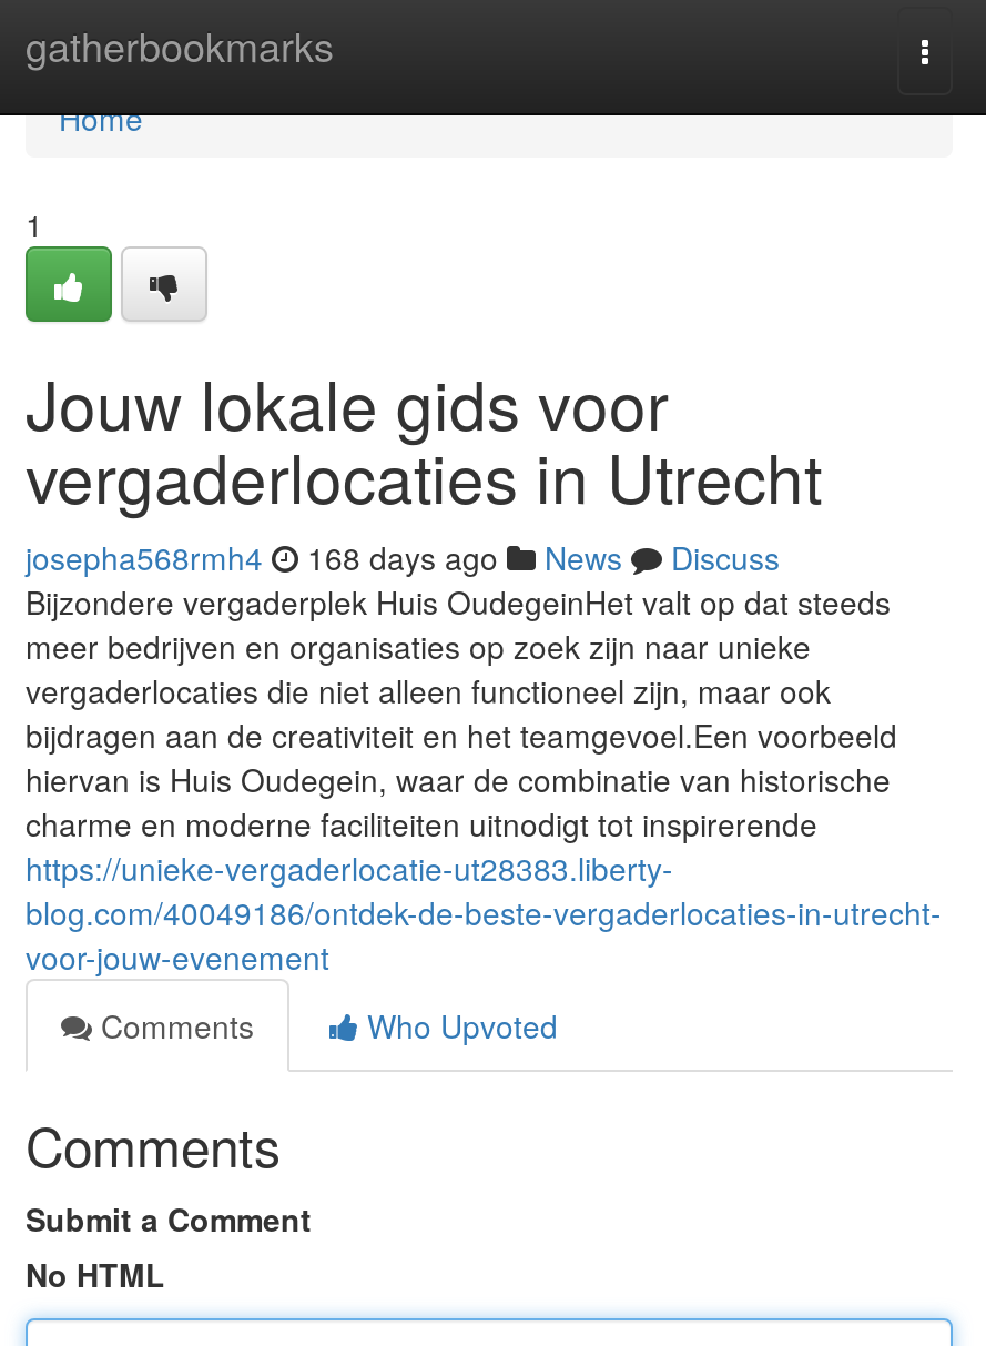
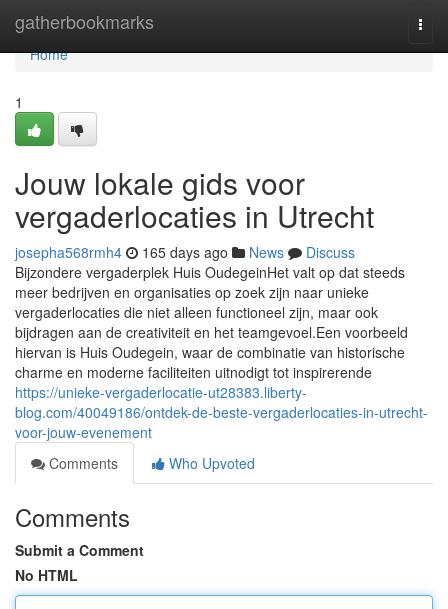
[26,535,780,579] josepha568rmh4 168 days ago News Discuss -> [15,242,355,262] josepha568rmh4 165 days ago News Discuss

